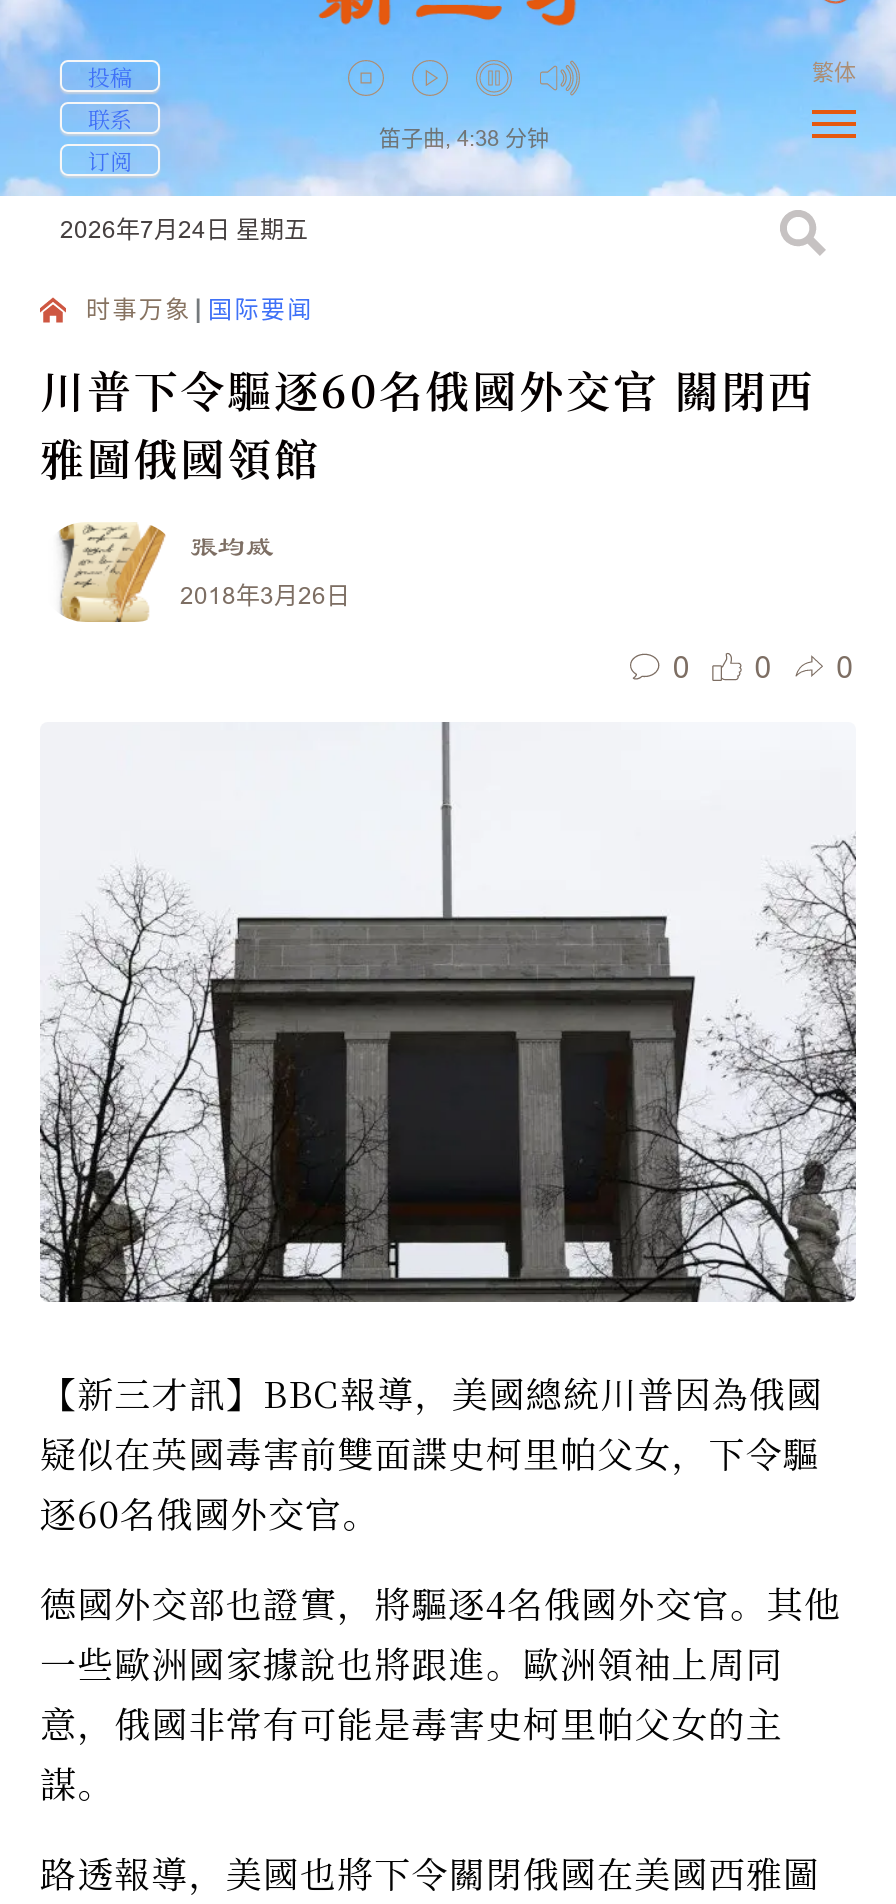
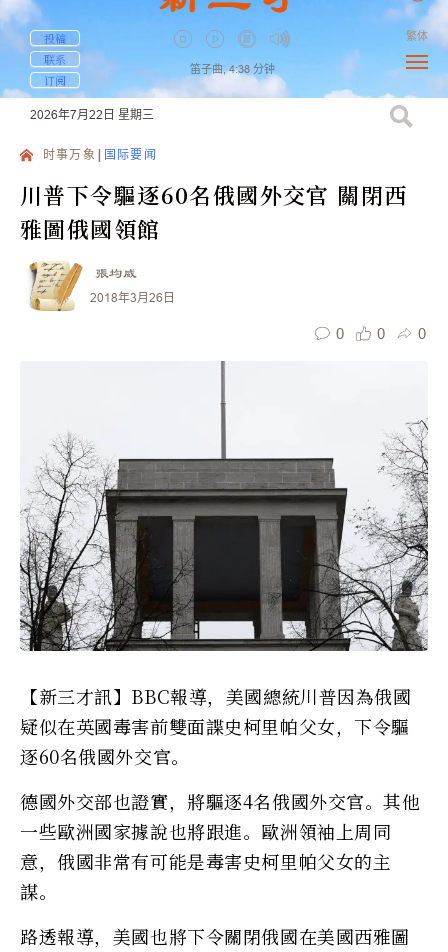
[60,214,308,246] 2026年7月24日 星期五 -> [30,107,154,123] 2026年7月22日 星期三

